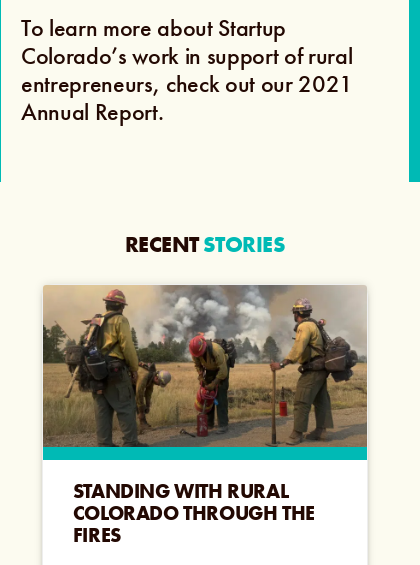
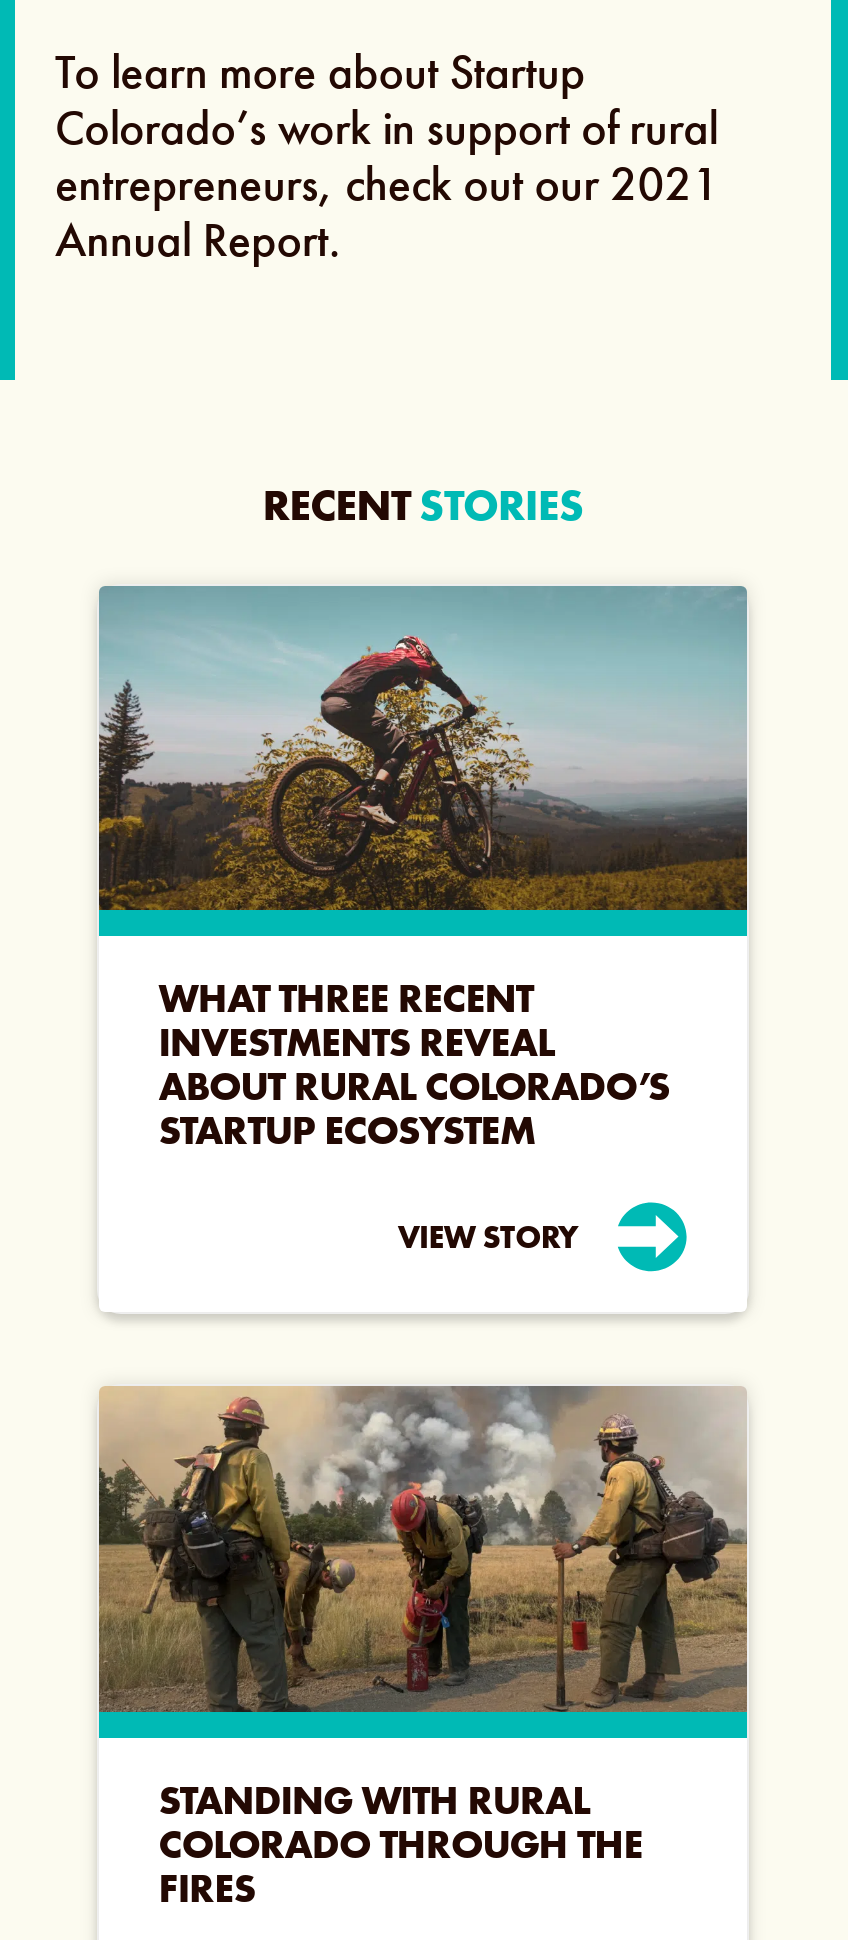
none -> [99,584,747,1258] [image] | WHAT THREE RECENT | INVESTMENTS REVEAL | ABOUT RURAL COLORADO’S | STARTUP ECOSYSTEM | VIEW STORY
none -> [617,1200,689,1274] [image]

